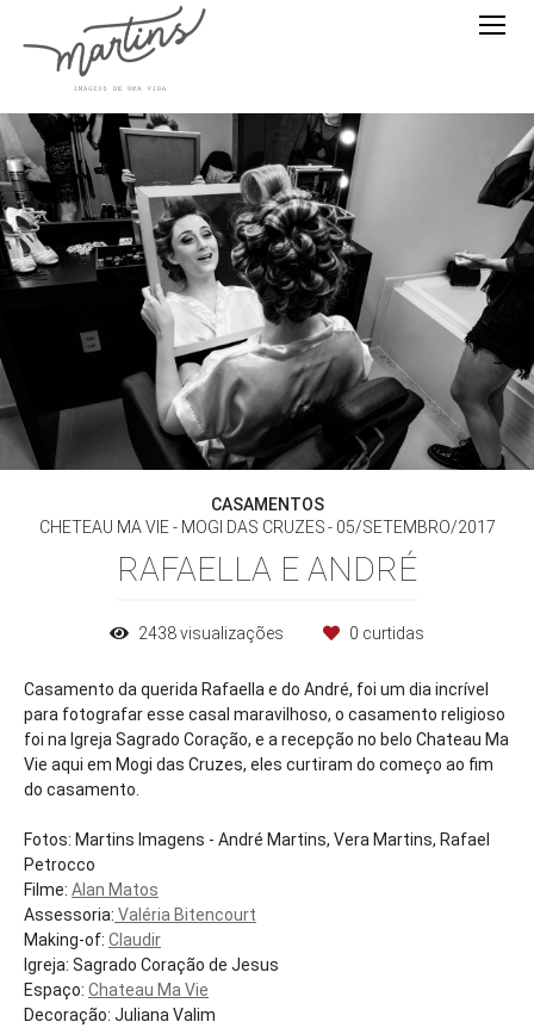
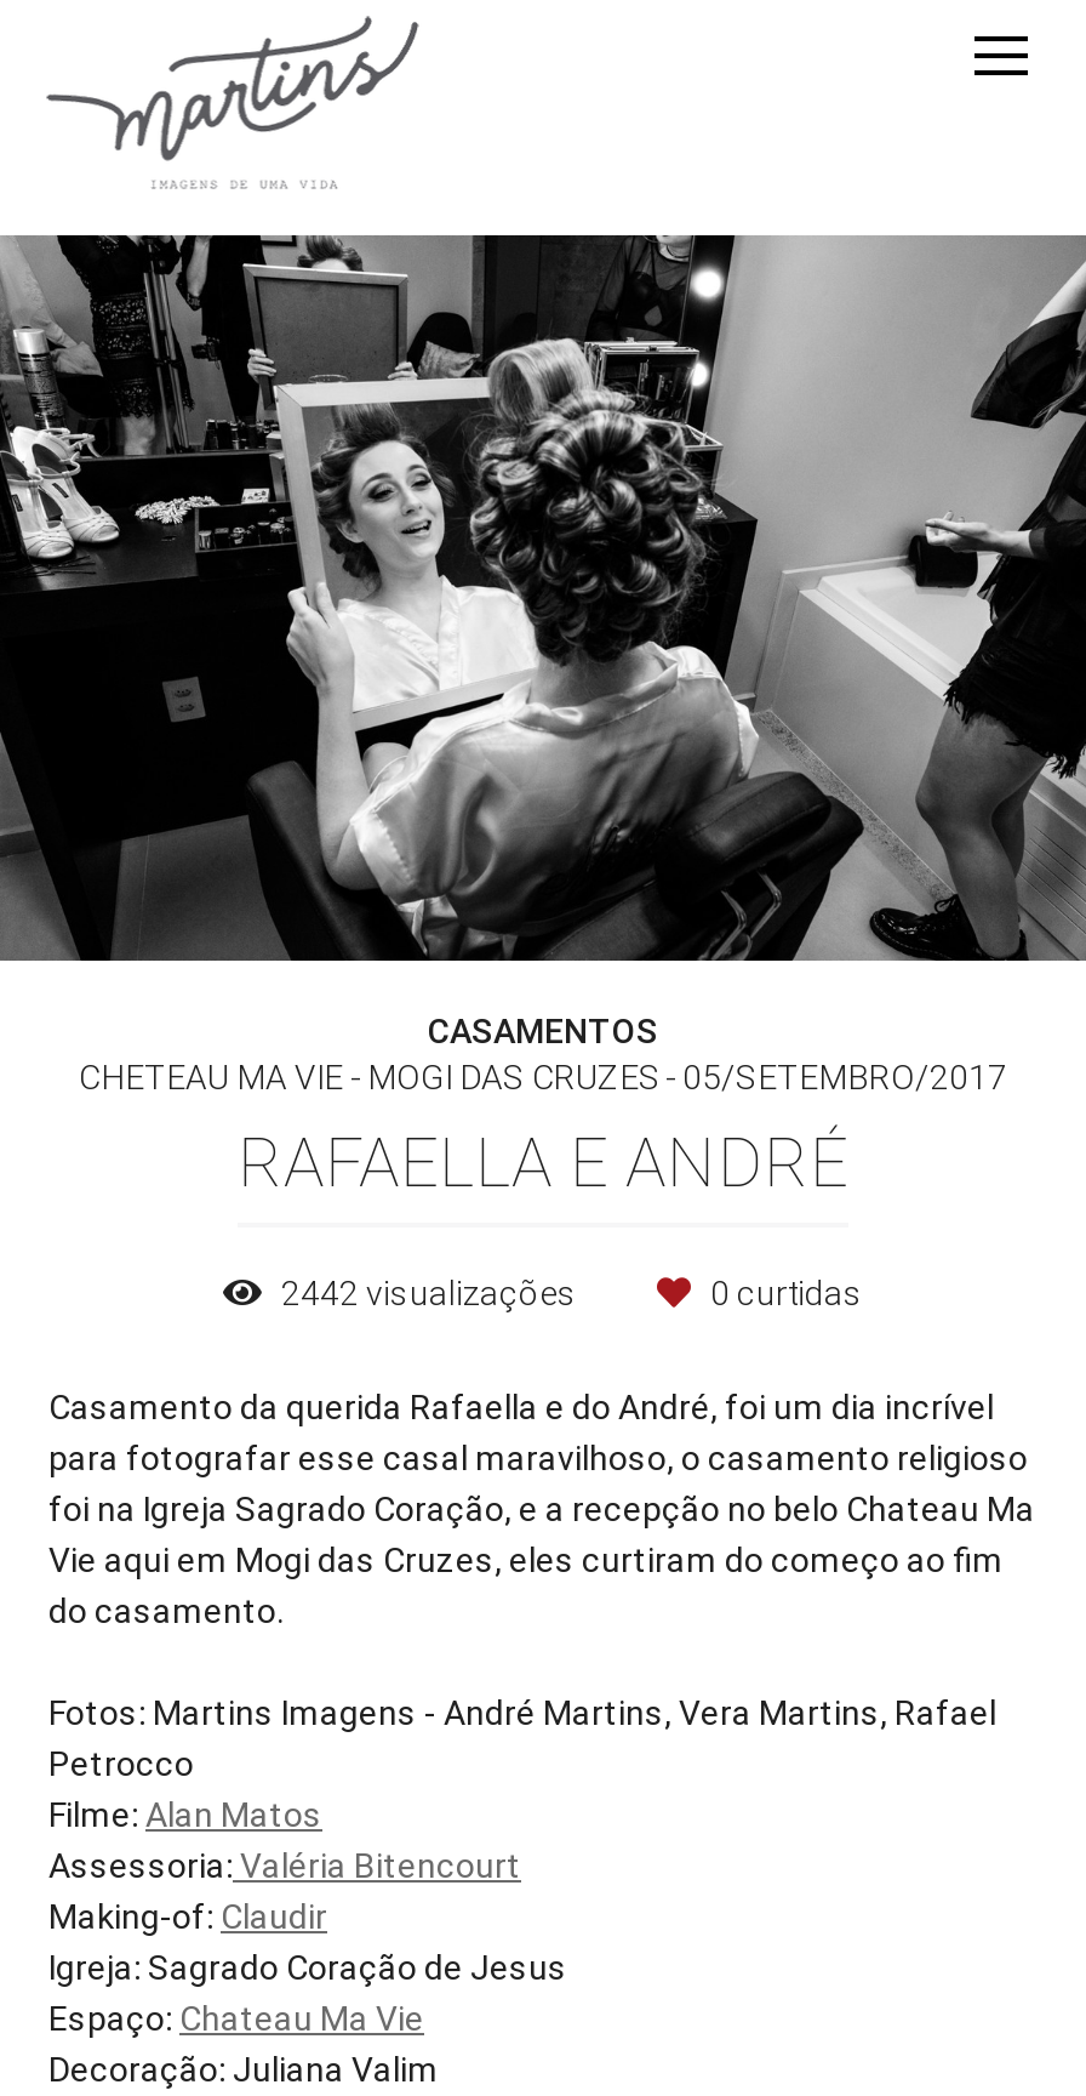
[138,623,287,642] 2438 visualizações -> [281,1273,584,1312] 2442 visualizações

